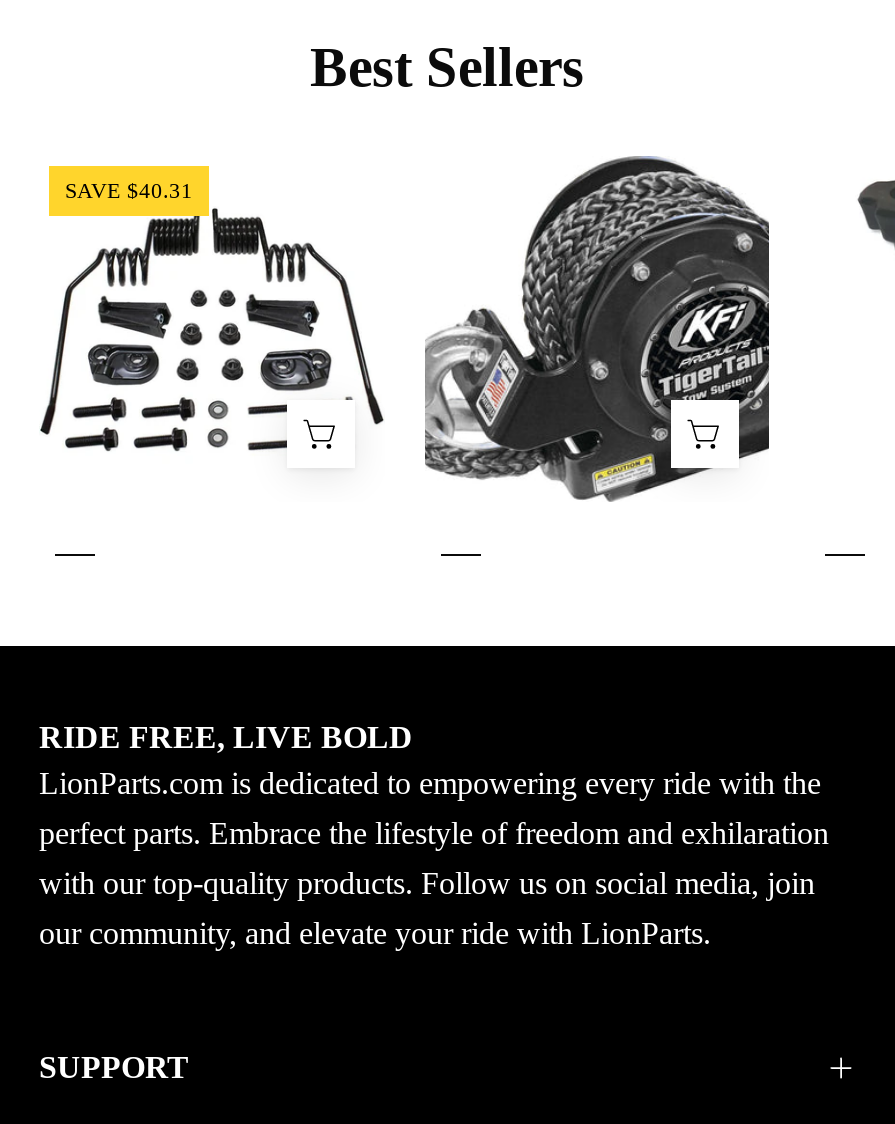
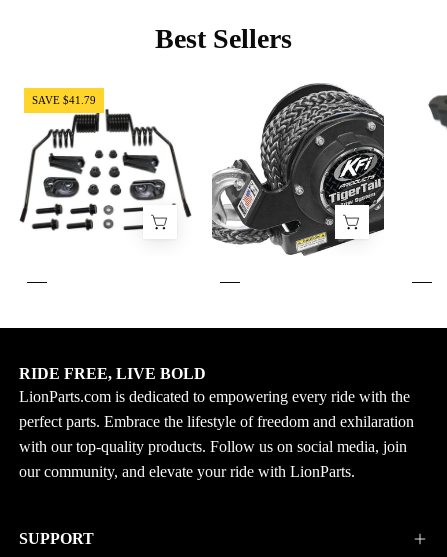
[65,179,193,203] SAVE $40.31 -> [32,94,96,106] SAVE $41.79

